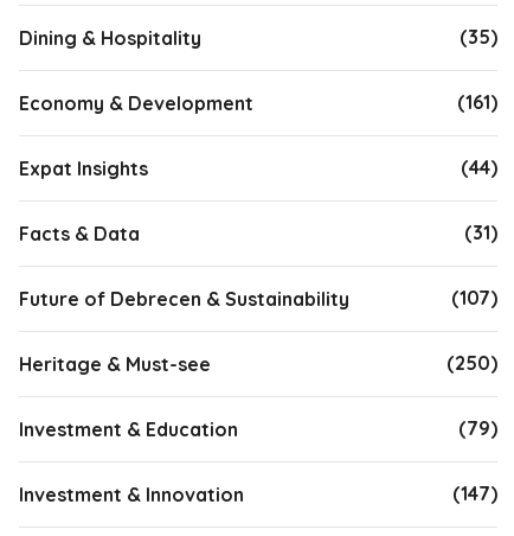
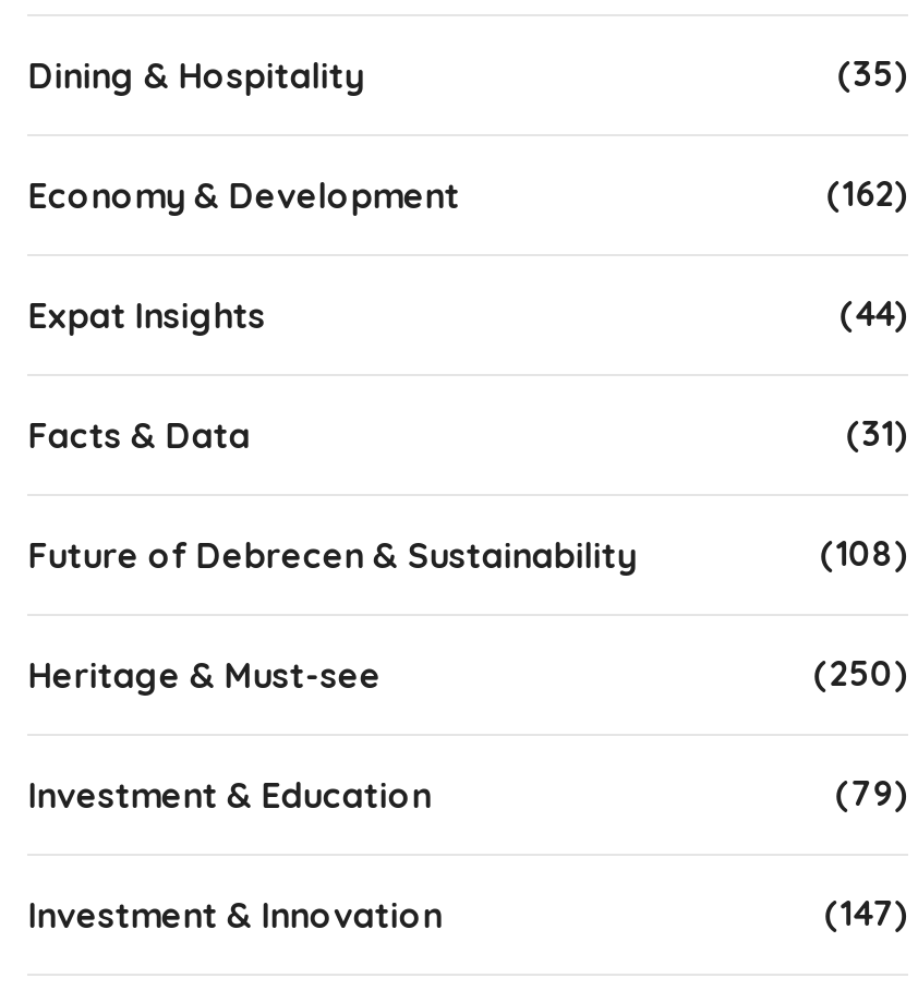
[457,90,497,114] (161) -> [827,171,907,215] (162)
[451,286,497,310] (107) -> [820,531,907,575] (108)

